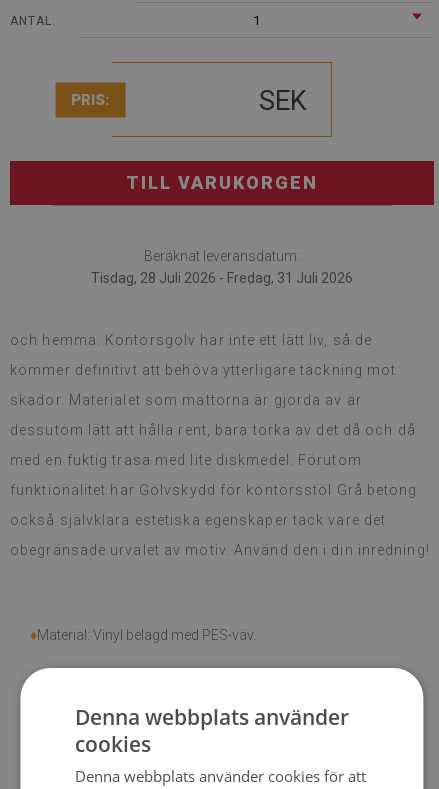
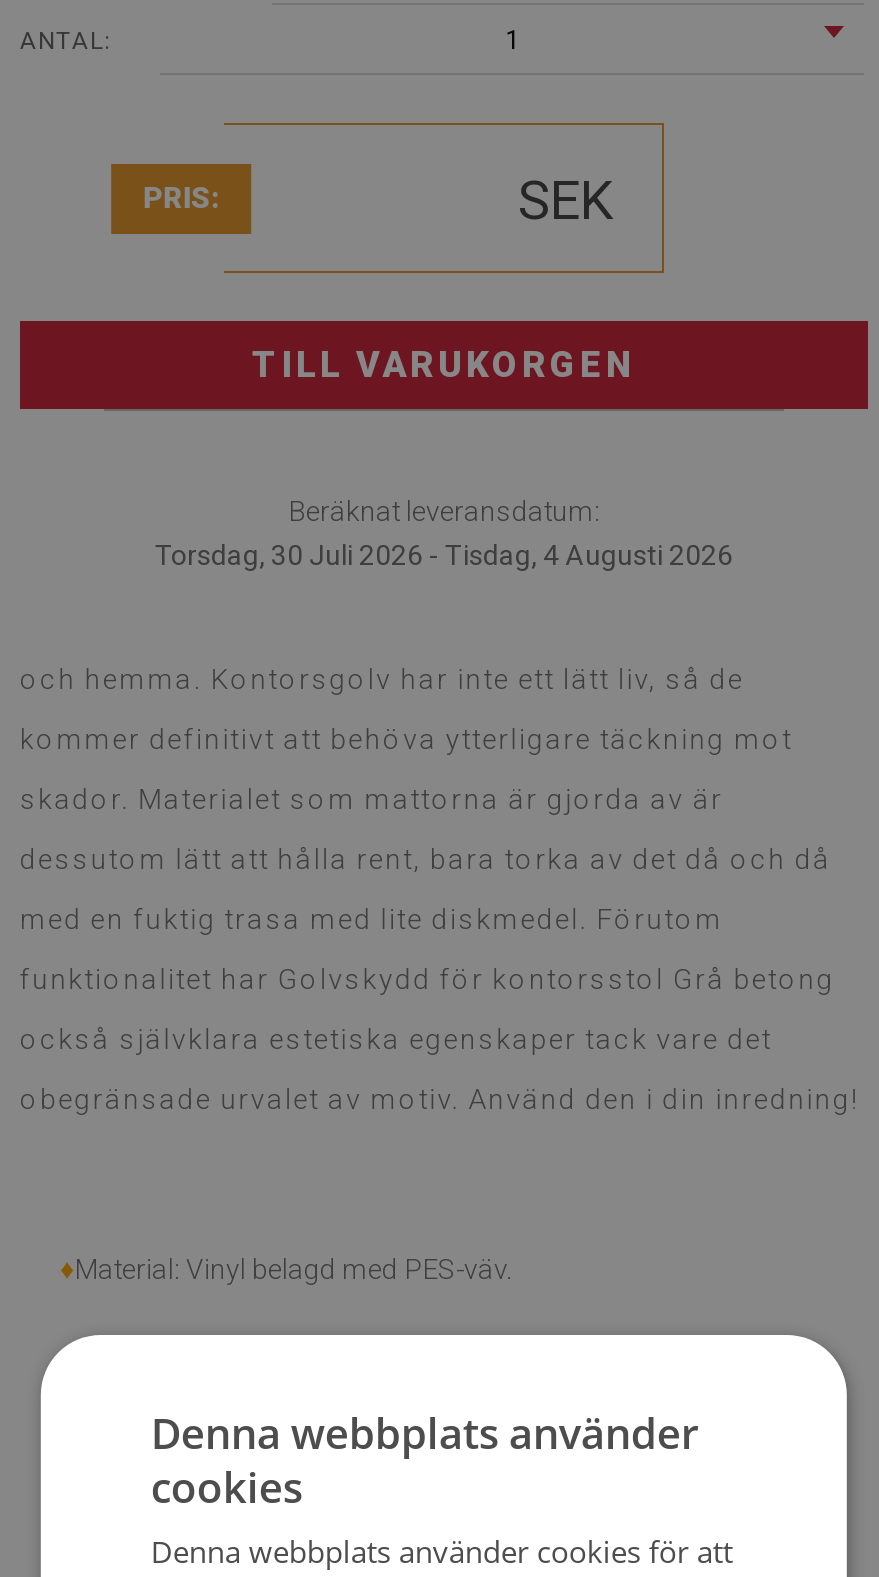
[91,270,353,286] Tisdag, 28 Juli 2026 - Fredag, 31 Juli 2026 -> [155,539,733,571] Torsdag, 30 Juli 2026 - Tisdag, 4 Augusti 2026

